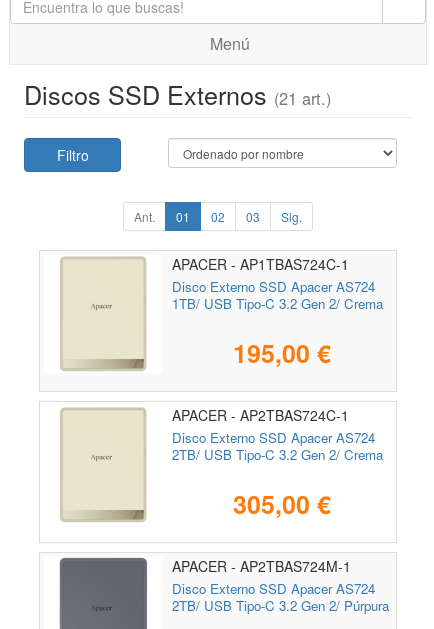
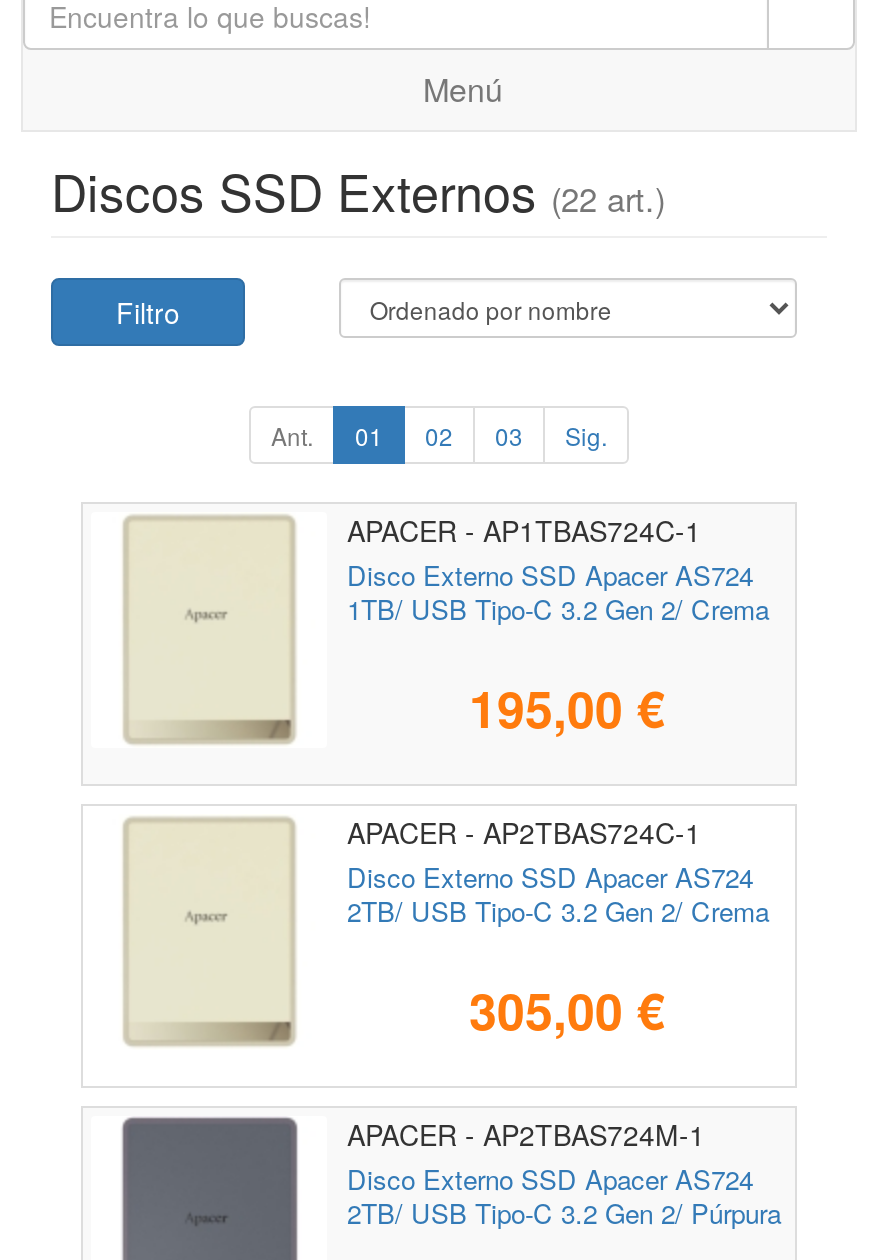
[24,76,331,112] Discos SSD Externos (21 art.) -> [51,154,665,226] Discos SSD Externos (22 art.)

